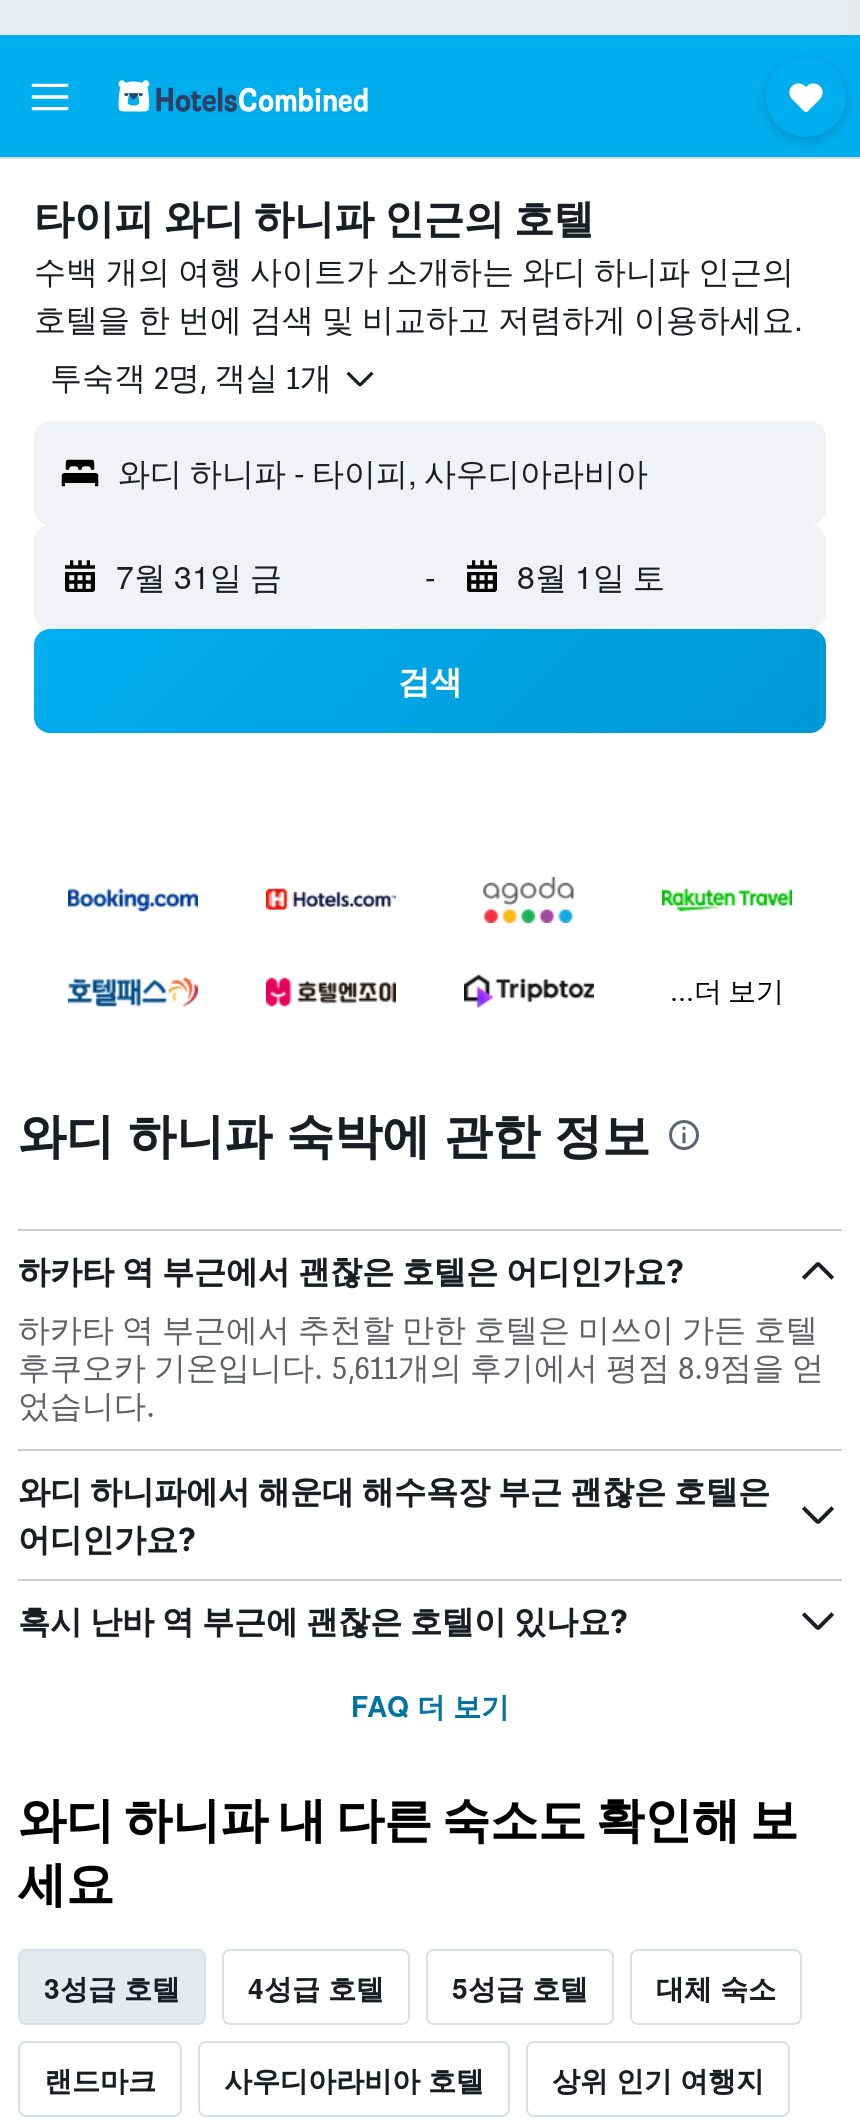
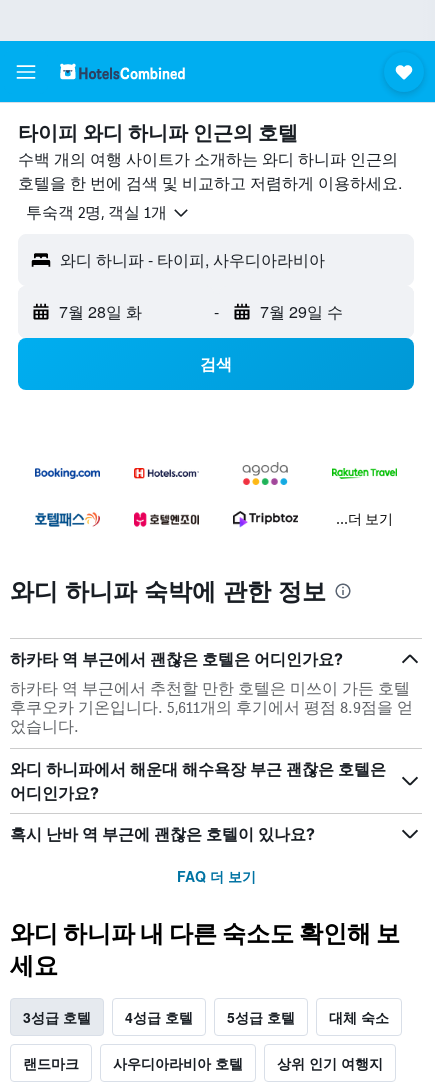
[116,553,282,599] 7월 31일 금 -> [59,300,142,323] 7월 28일 화
[517,553,665,599] 8월 1일 토 -> [259,300,342,323] 7월 29일 수

